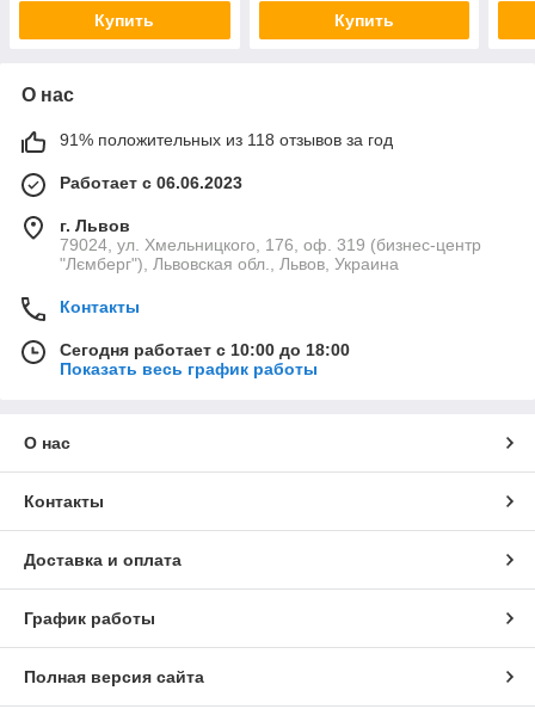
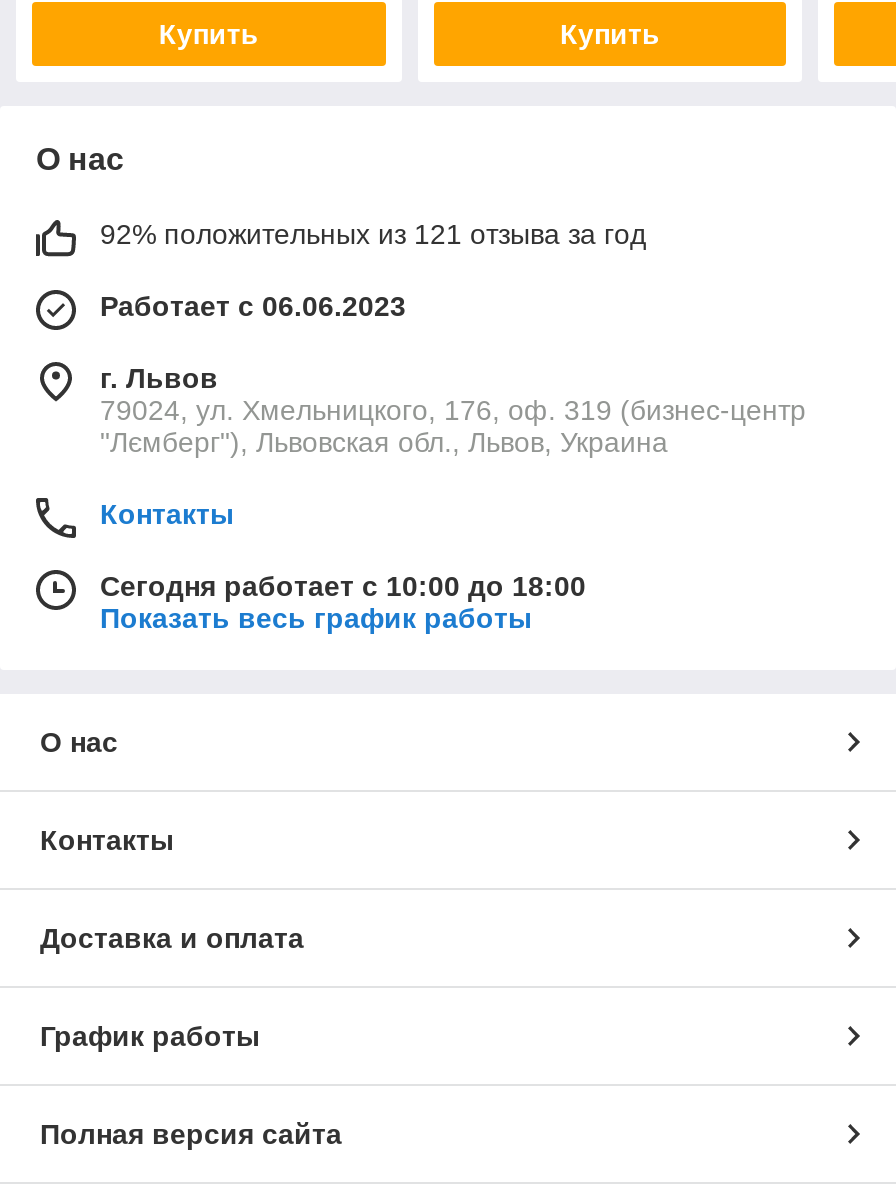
[60,130,393,149] 91% положительных из 118 отзывов за год -> [100,218,646,250] 92% положительных из 121 отзыва за год

